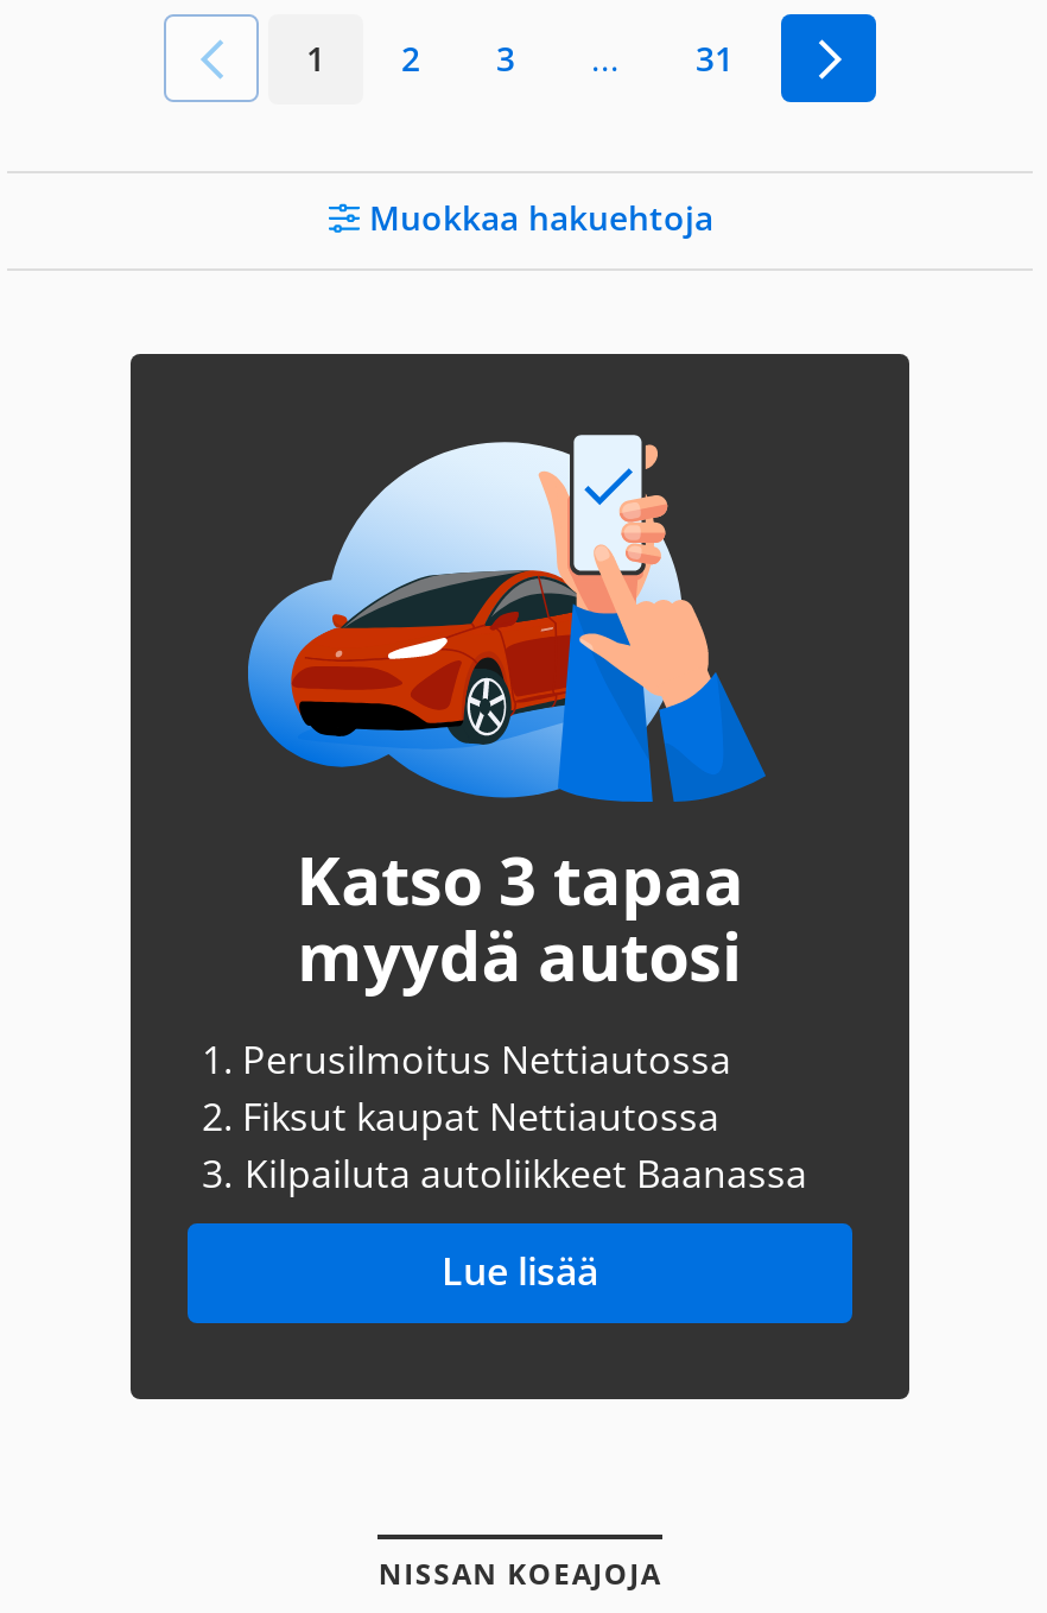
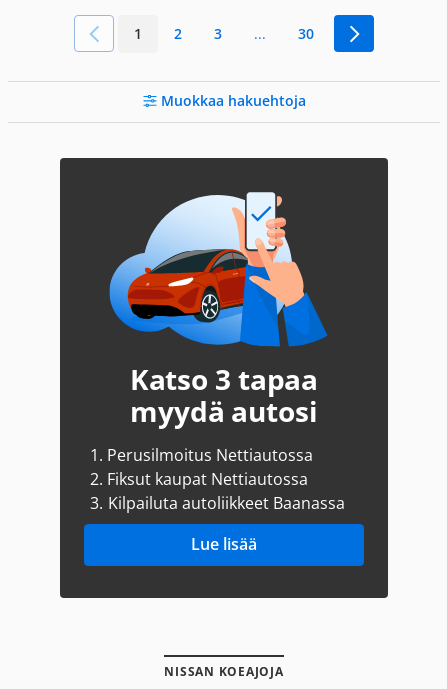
[696,36,734,81] 31 -> [298,24,314,43] 30

